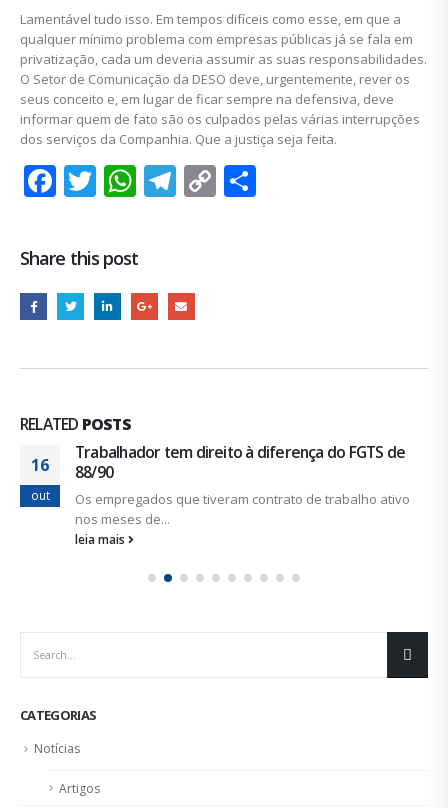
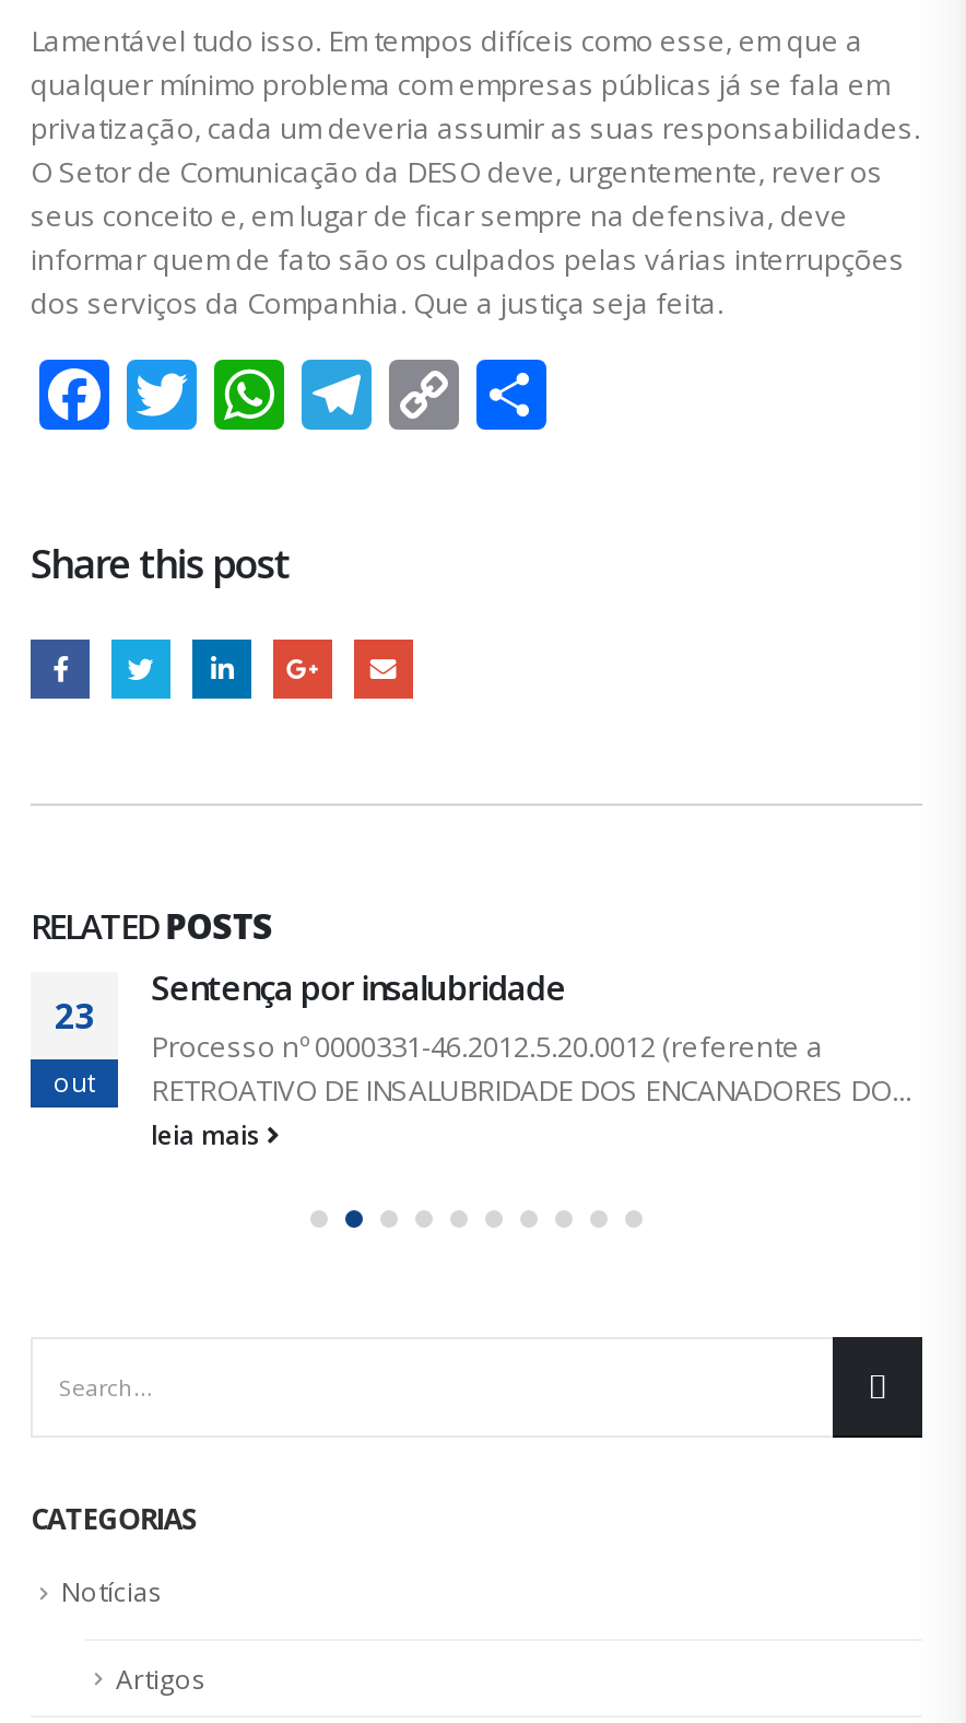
[75,441,410,528] Trabalhador tem direito à diferença do FGTS de | 88/90 | Os empregados que tiveram contrato de trabalho ativo | nos meses de... -> [151,964,911,1111] Sentença por insalubridade | Processo nº 0000331-46.2012.5.20.0012 (referente a | RETROATIVO DE INSALUBRIDADE DOS ENCANADORES DO...
[31,454,49,476] 16 -> [55,992,94,1041] 23

